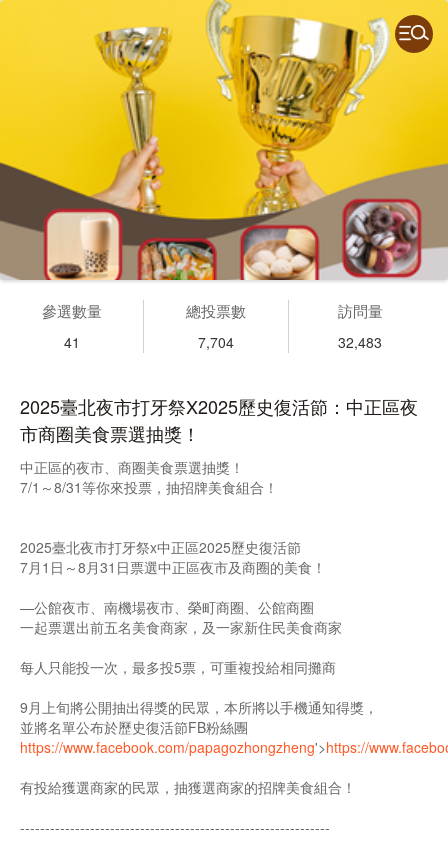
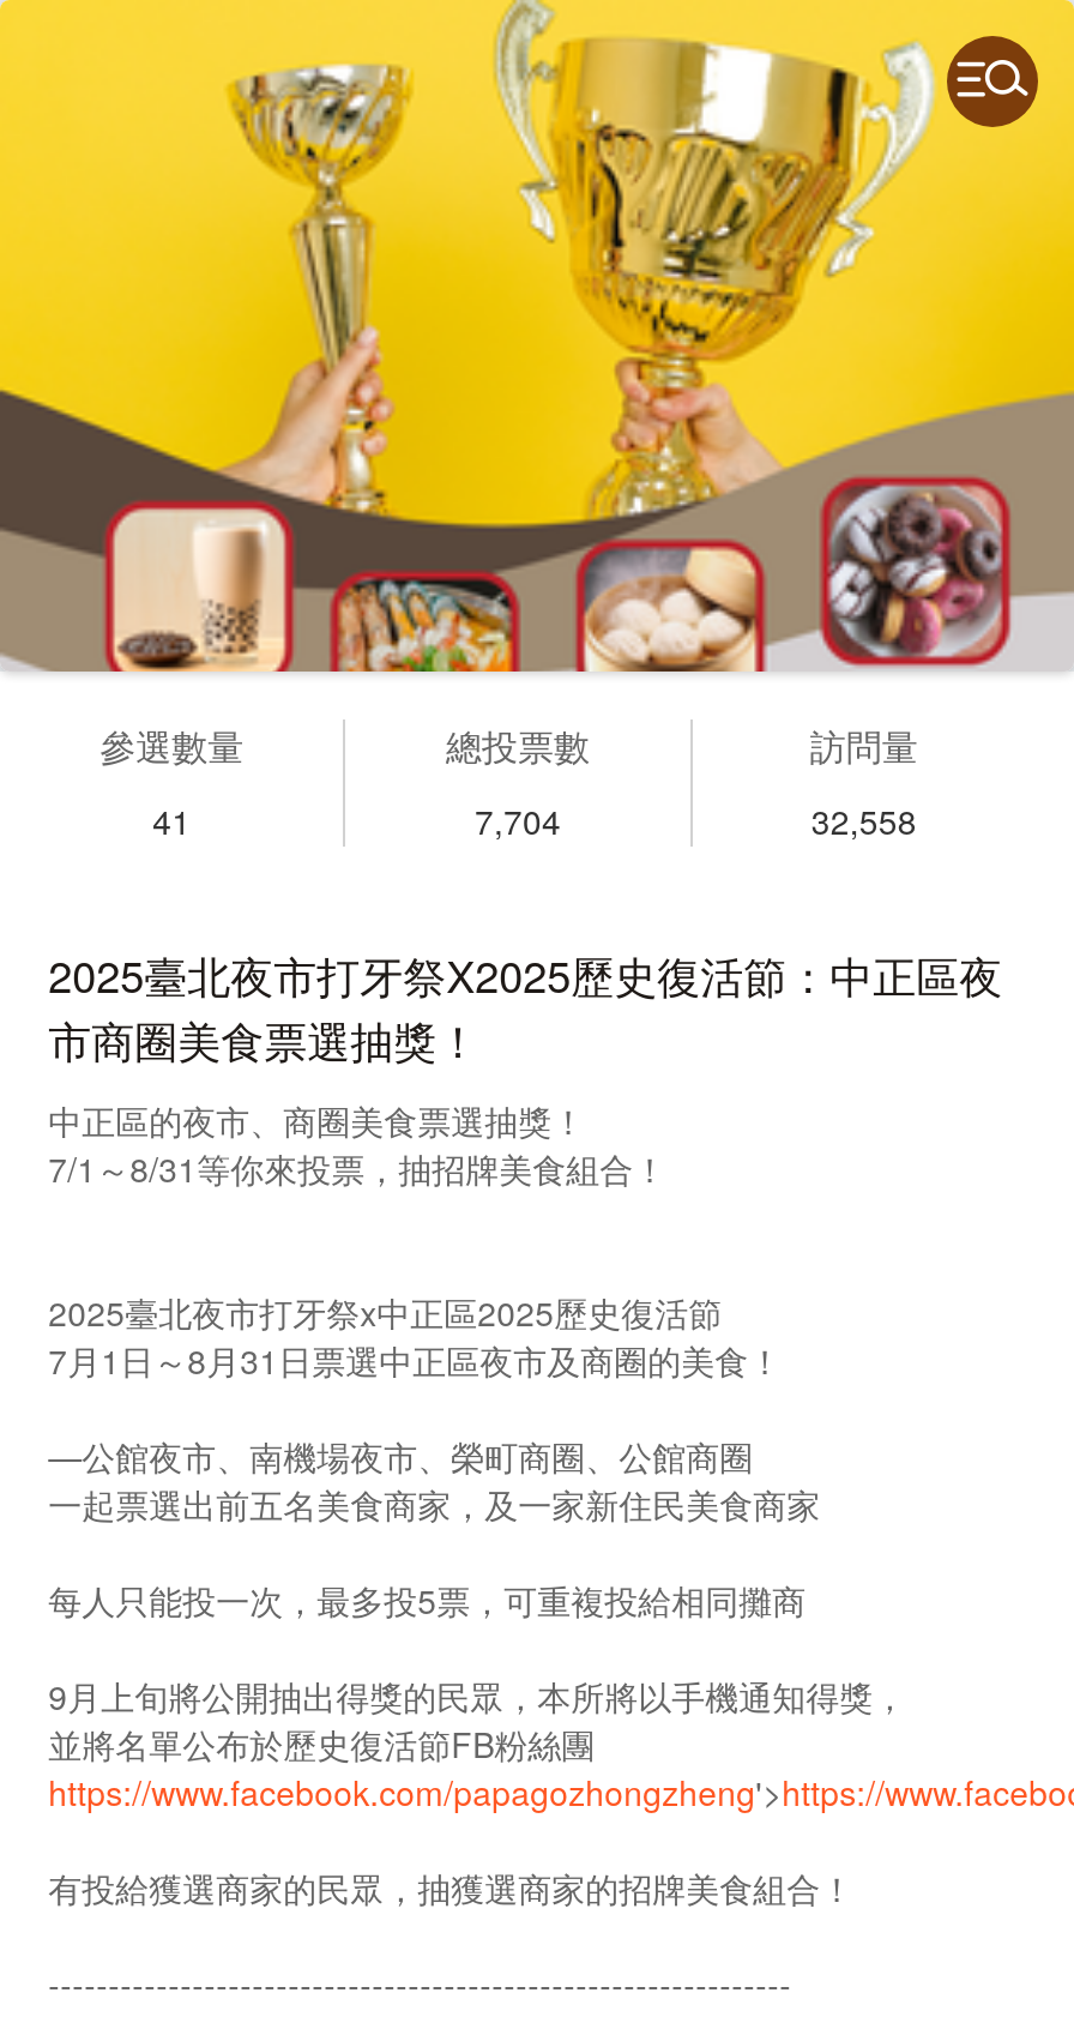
[338,332,382,352] 32,483 -> [811,796,917,844] 32,558

